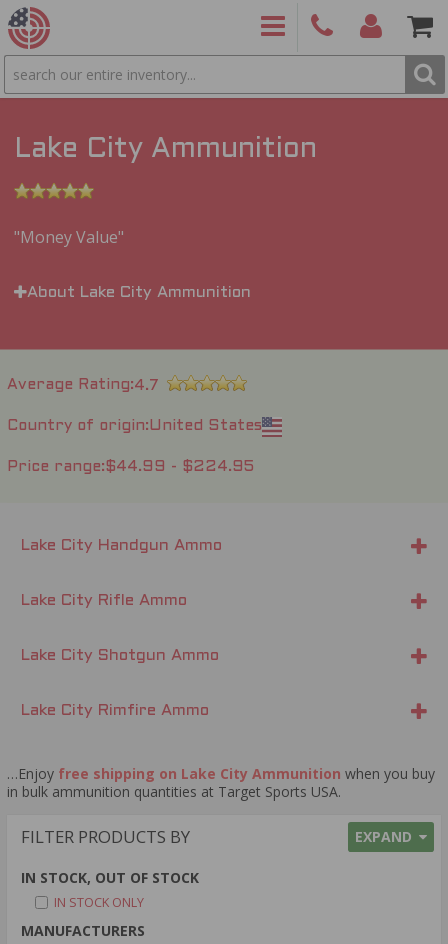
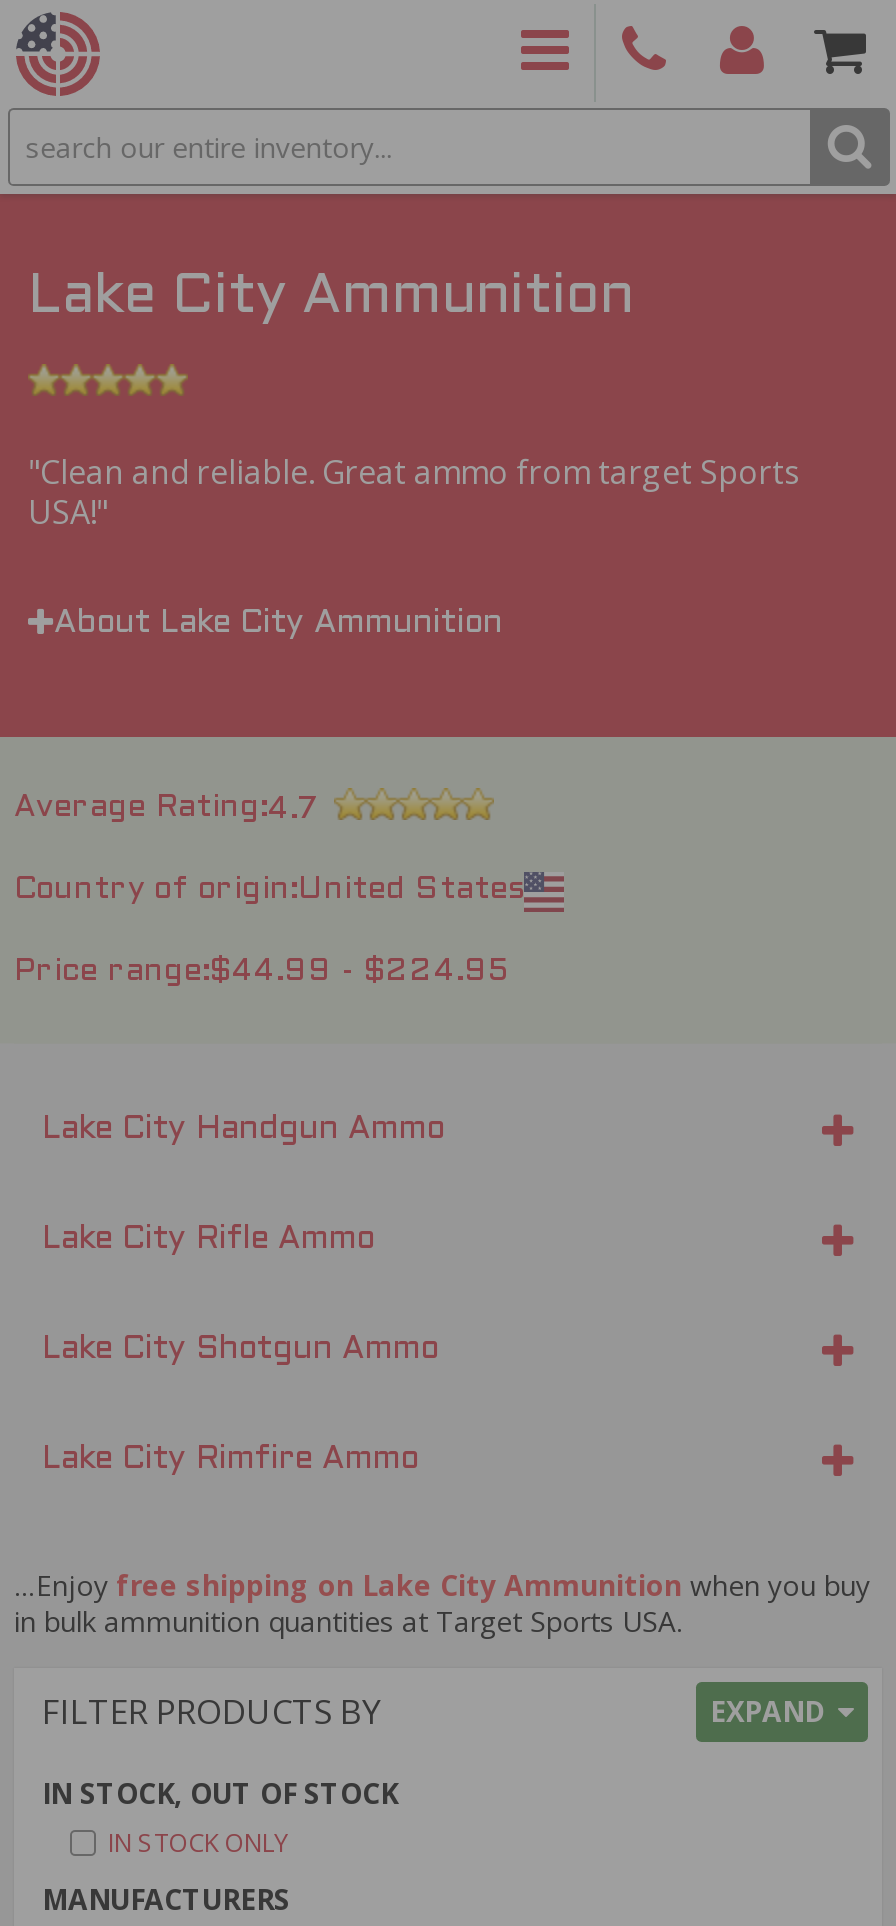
[20,226,118,248] Money Value -> [28,450,800,534] Clean and reliable. Great ammo from target Sports | USA!

